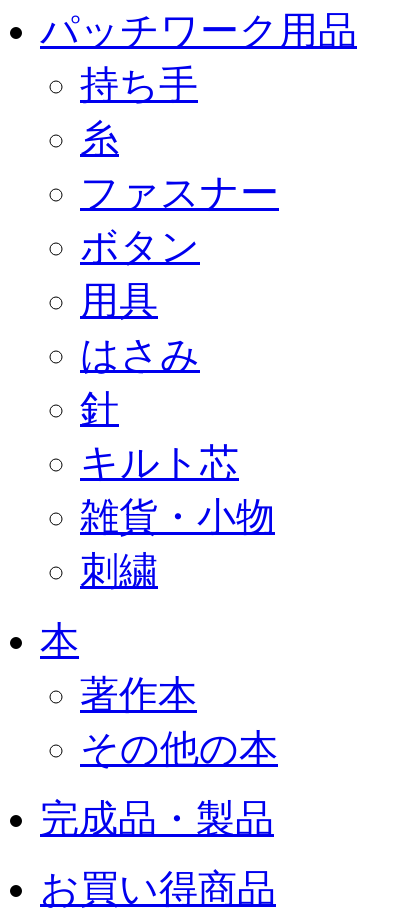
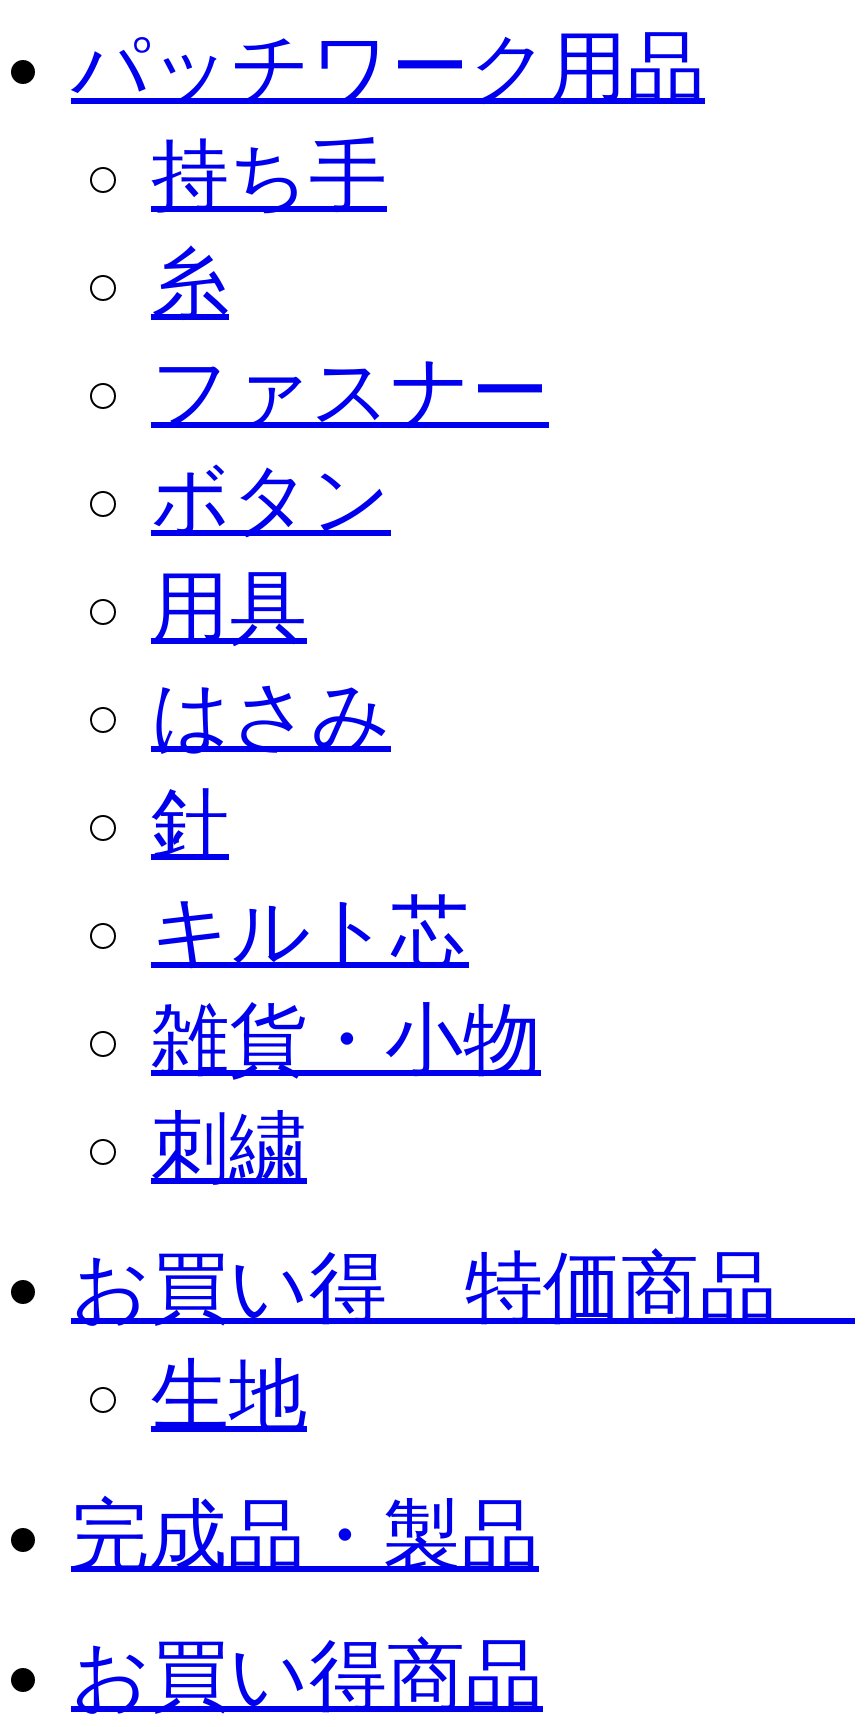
[40,619,278,770] 本 | 著作本 | その他の本 -> [71,1244,855,1438] お買い得 特価商品 | 生地

